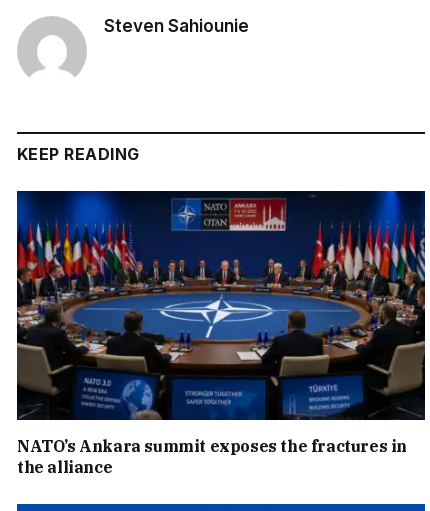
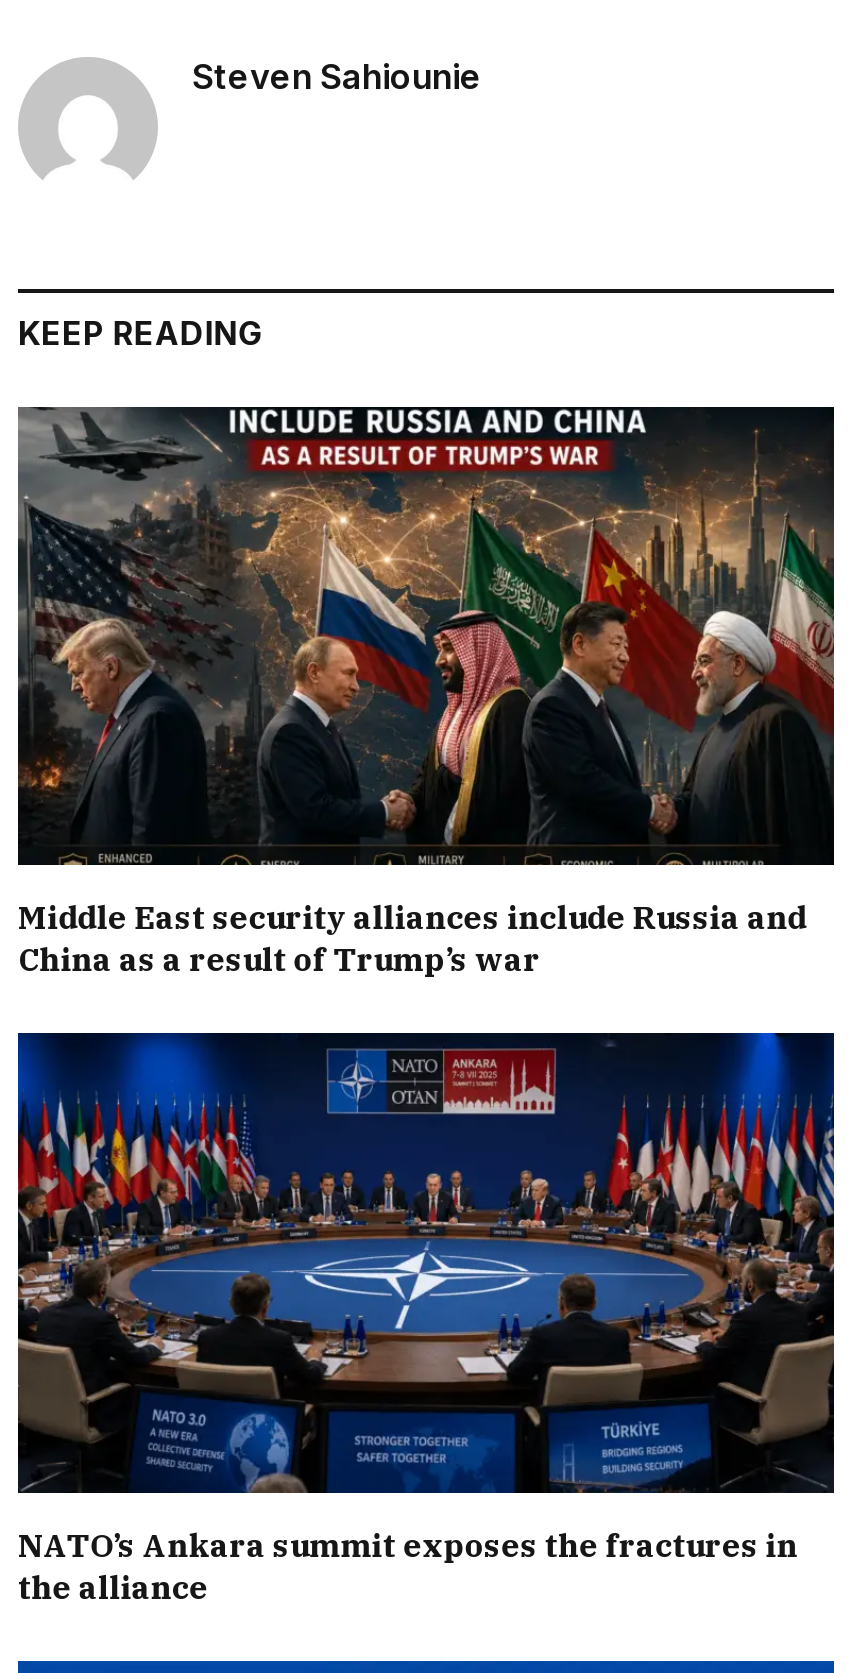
none -> [16,405,836,980] [image] | Middle East security alliances include Russia and | China as a result of Trump’s war

